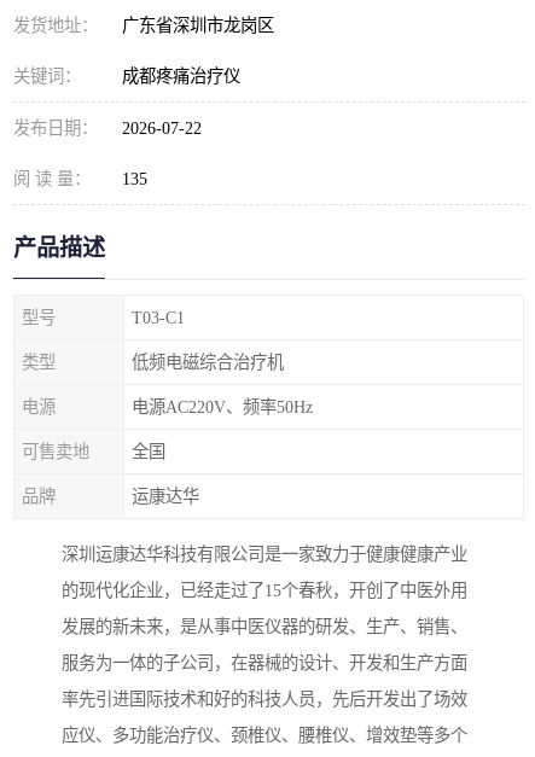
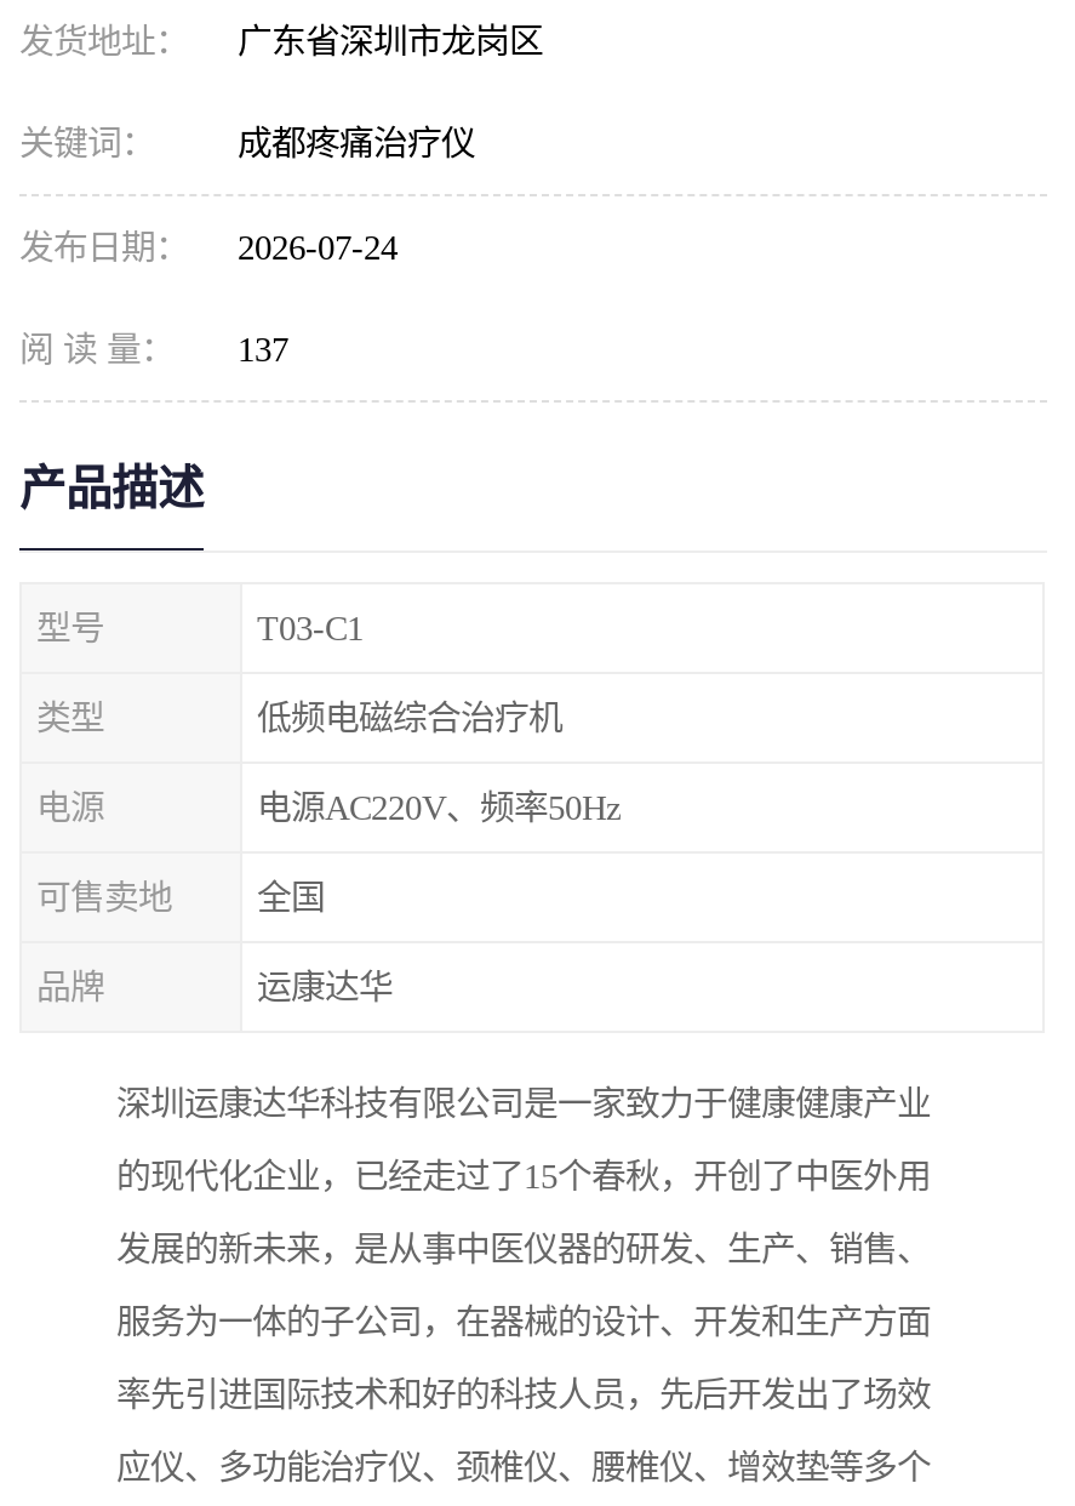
[13,118,202,138] 发布日期： 2026-07-22 -> [19,228,398,267] 发布日期： 2026-07-24
[13,169,147,188] 阅 读 量： 135 -> [19,330,288,369] 阅 读 量： 137

